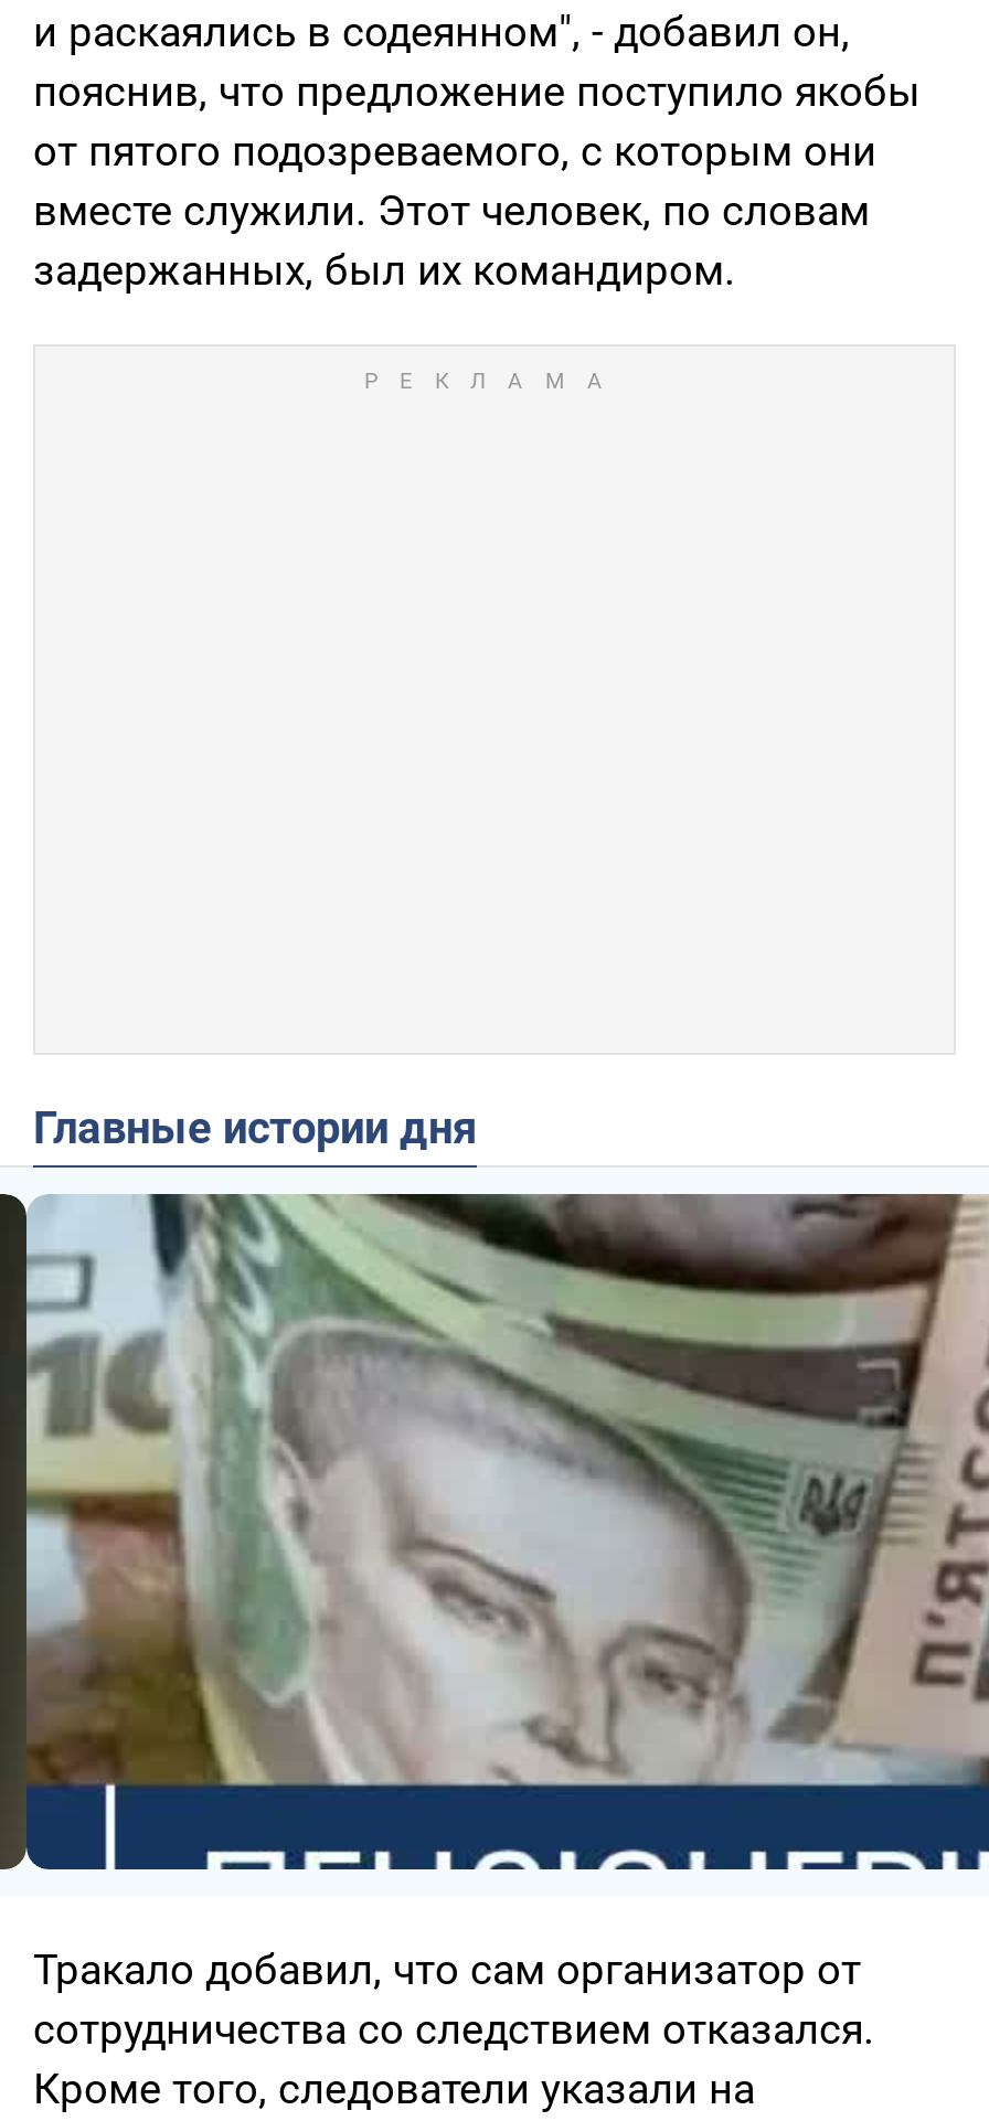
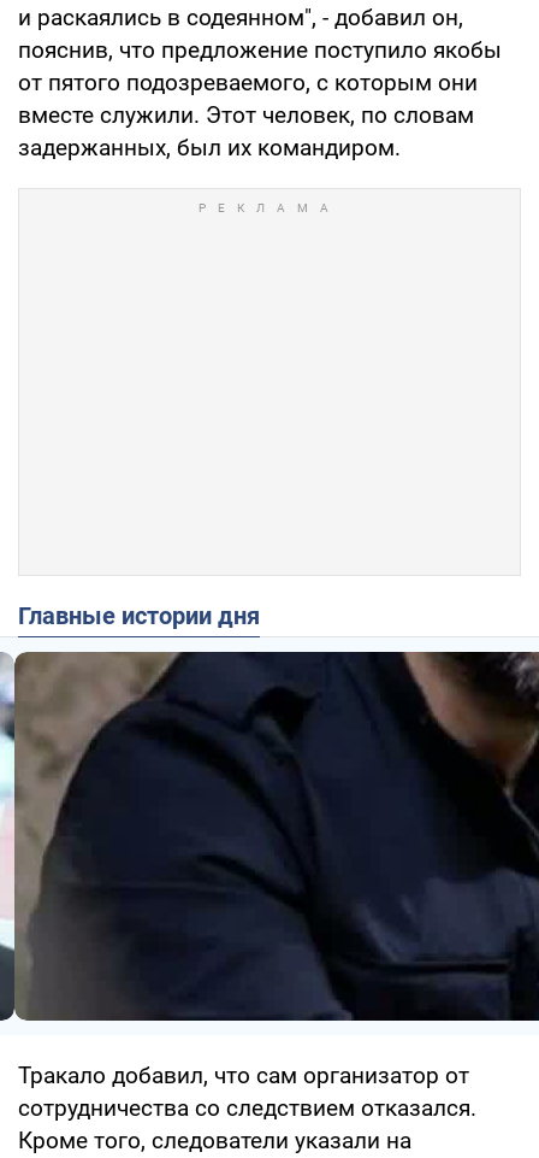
[7,1192,982,1872] [image] -> [4,651,535,1022] [image]

